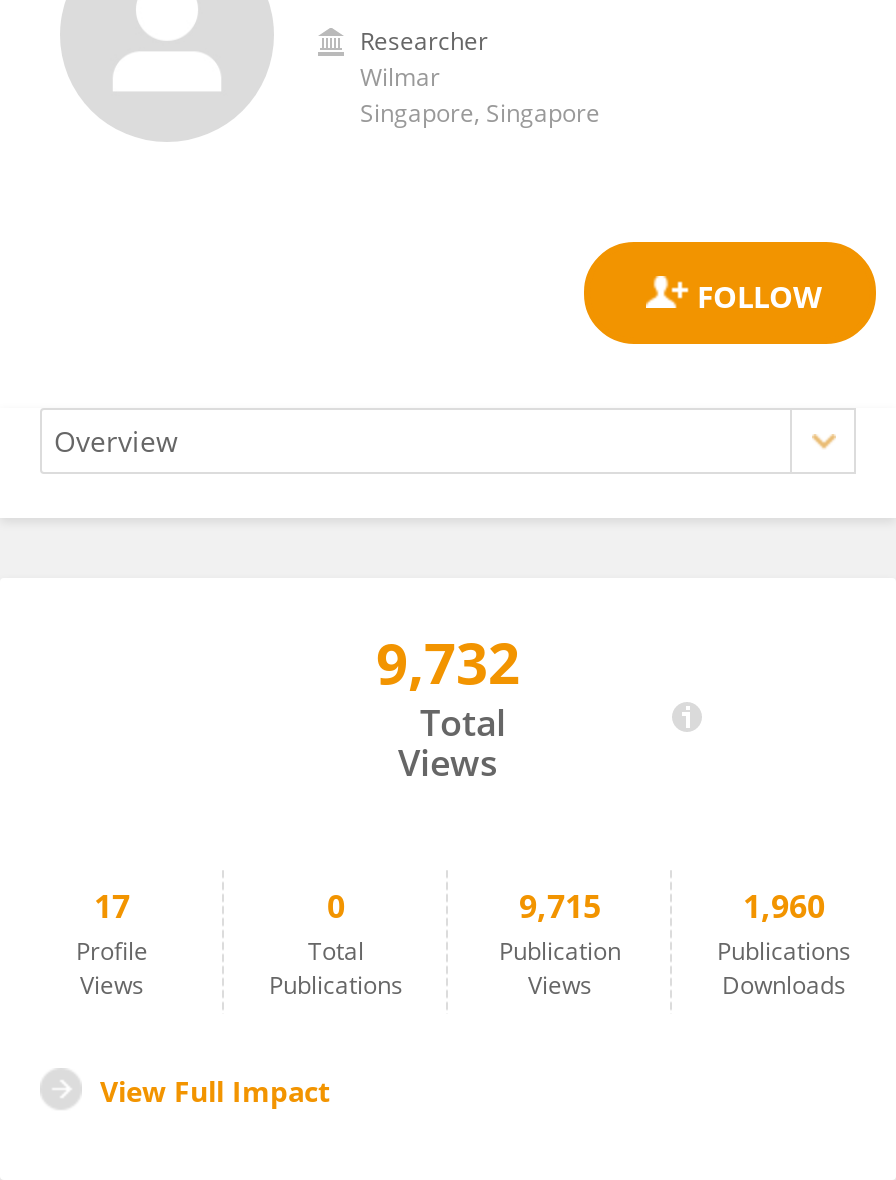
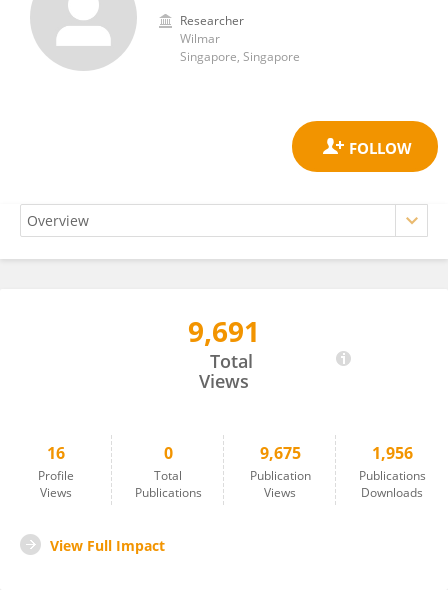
[376,624,520,700] 9,732 -> [188,312,260,350] 9,691
[94,884,130,928] 17 -> [47,442,65,464] 16
[519,884,601,928] 9,715 -> [259,442,300,464] 9,675
[743,884,825,928] 1,960 -> [371,442,412,464] 1,956

